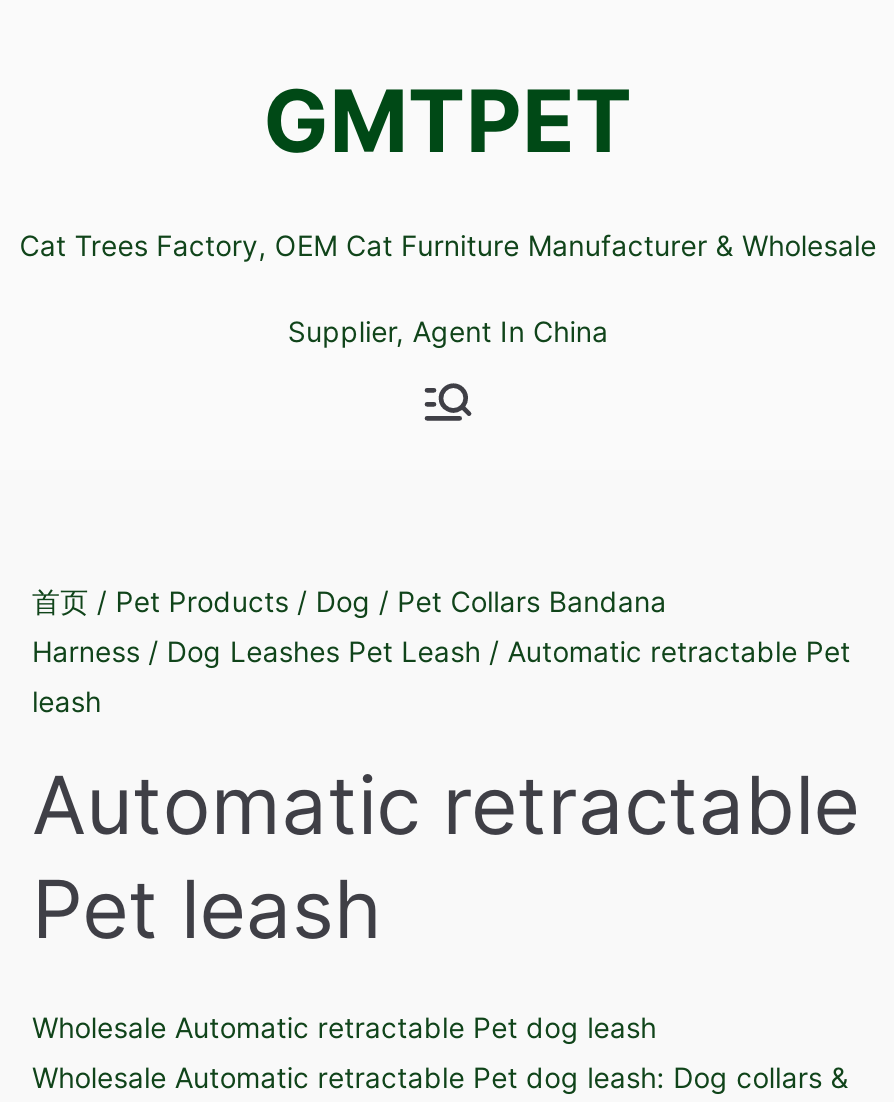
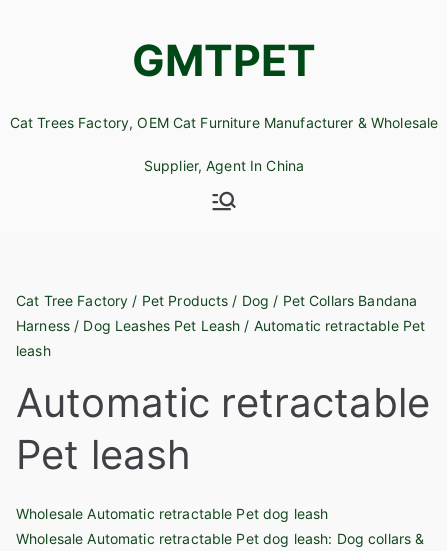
[32,583,667,617] 首页/ Pet Products / Dog / Pet Collars Bandana -> [16,291,417,308] Cat Tree Factory / Pet Products / Dog / Pet Collars Bandana

